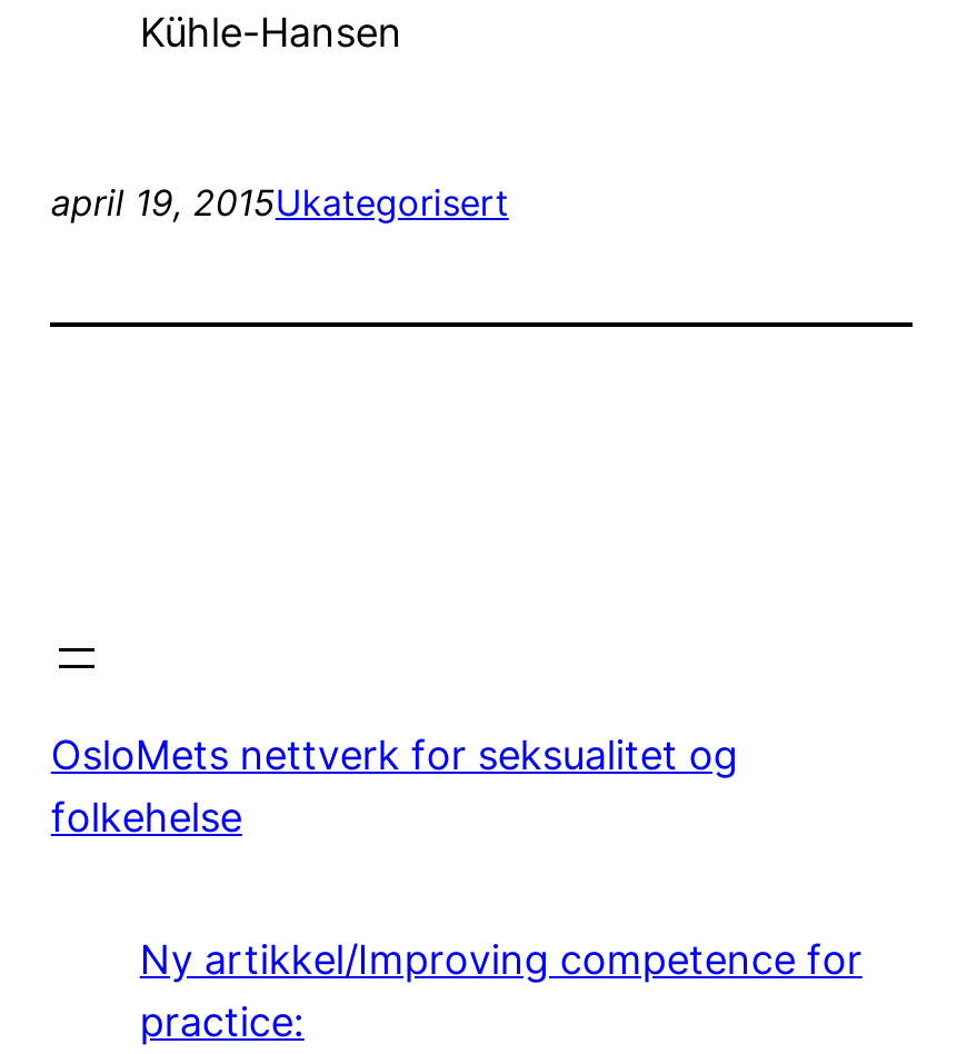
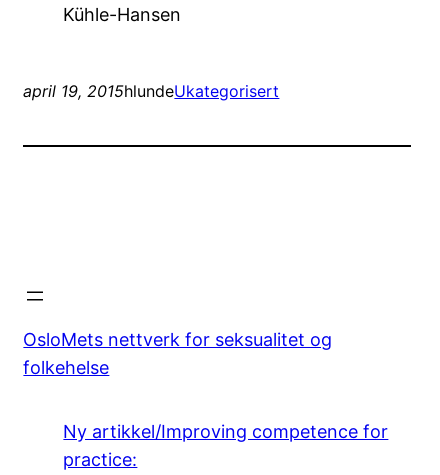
[51,180,509,224] april 19, 2015Ukategorisert -> [23,81,279,101] april 19, 2015hlundeUkategorisert

